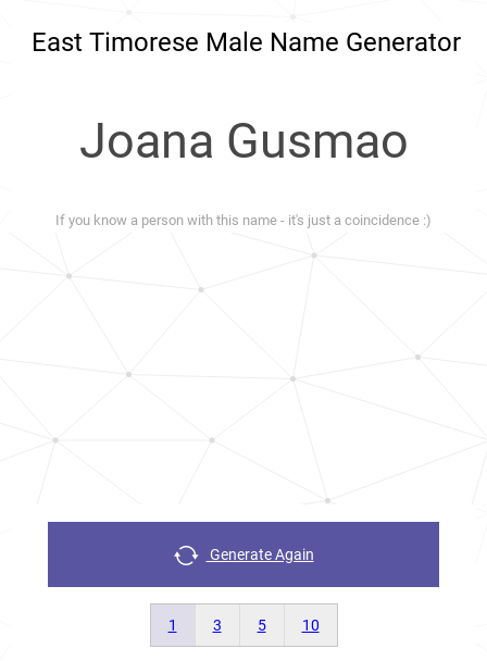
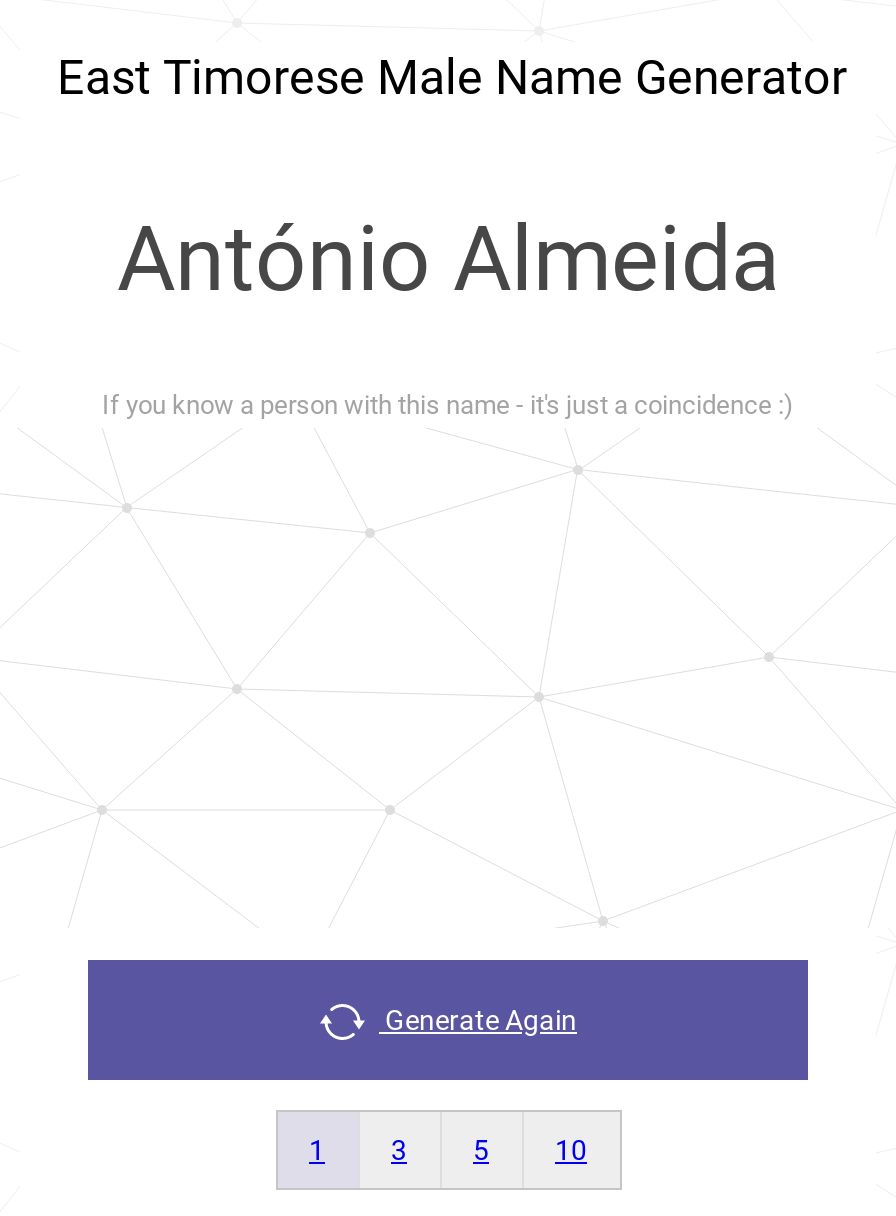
[79,112,408,170] Joana Gusmao -> [117,206,779,312] António Almeida

